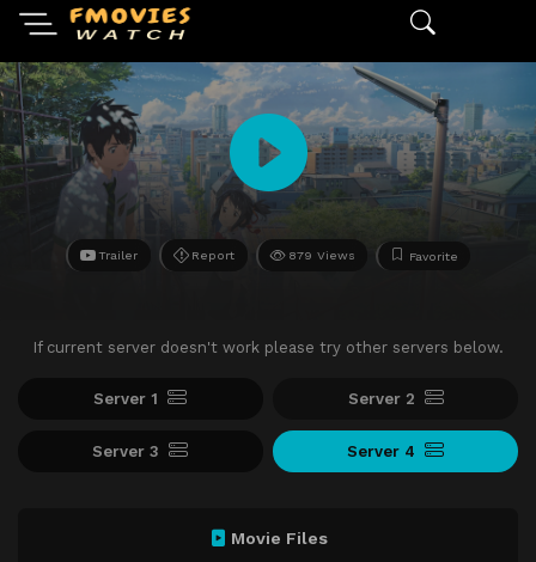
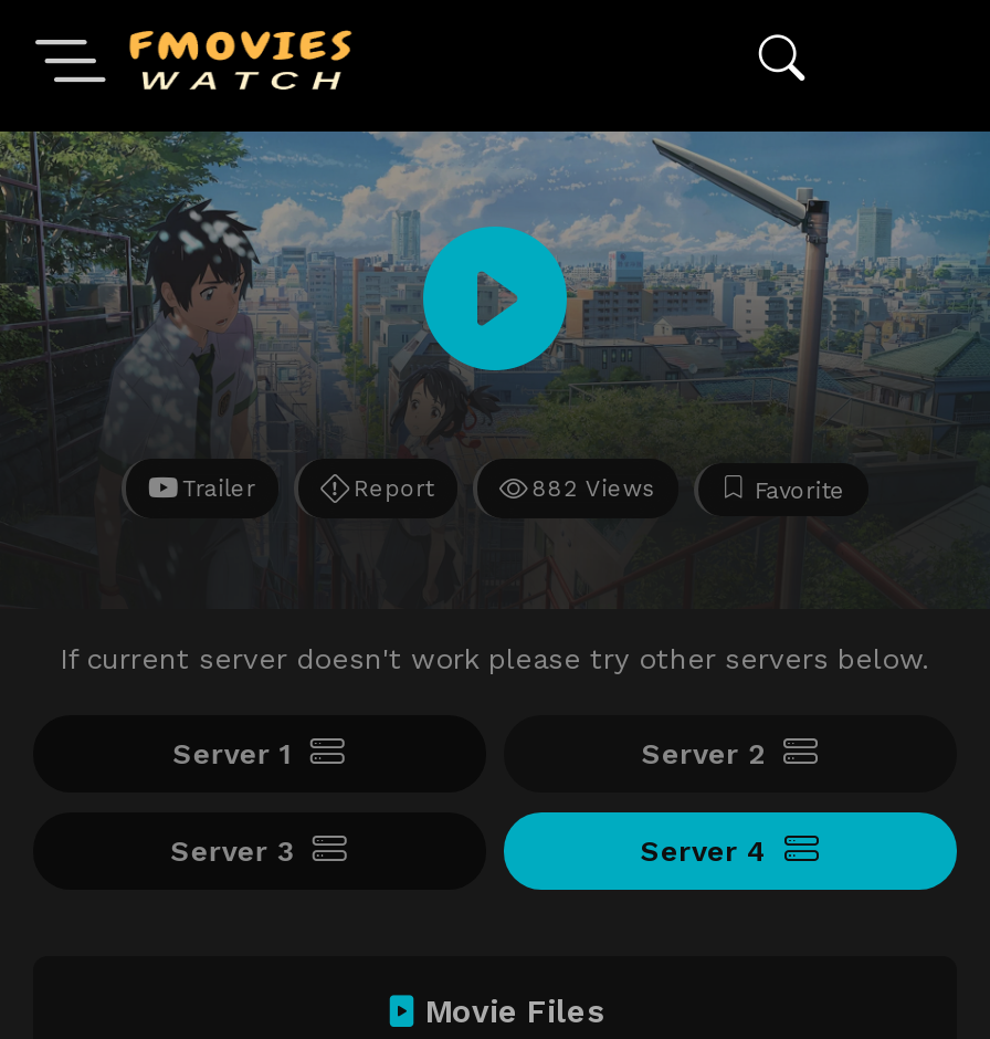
[288,248,355,263] 879 Views -> [532,475,656,504] 882 Views

